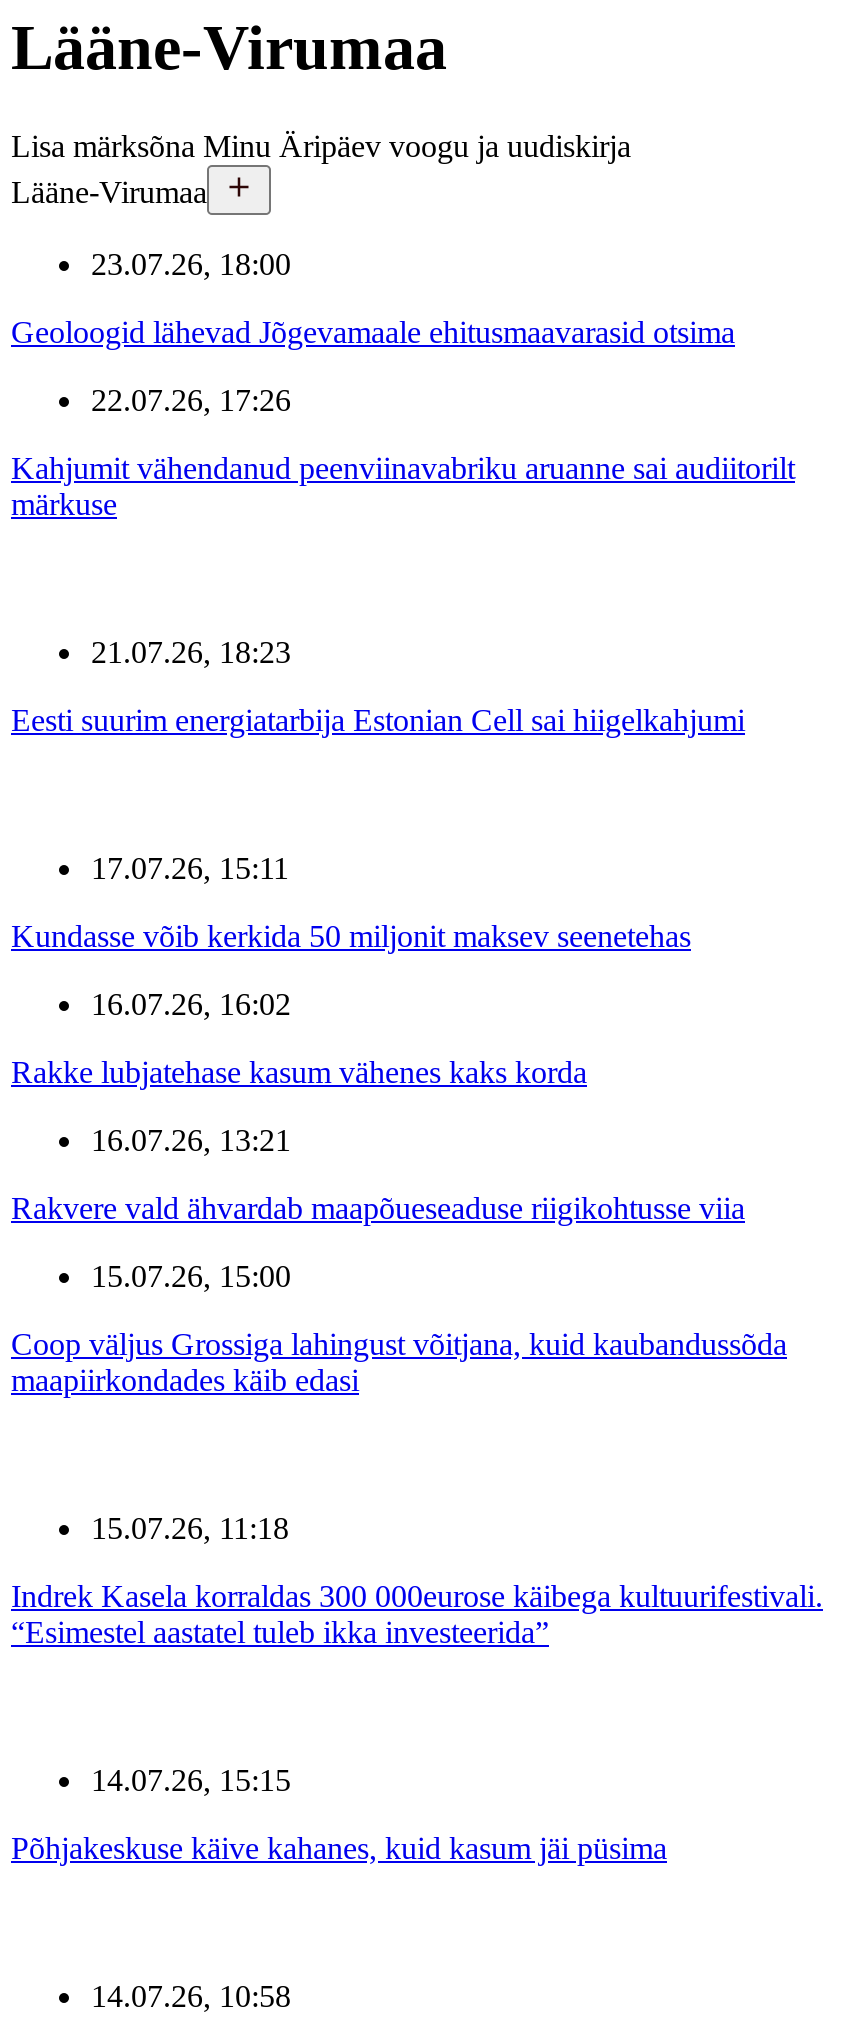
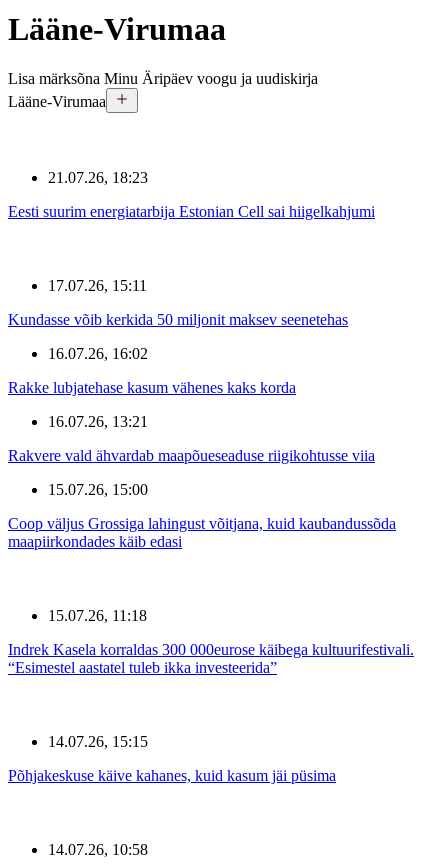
[11,247,795,521] 23.07.26, 18:00 | Geoloogid lähevad Jõgevamaale ehitusmaavarasid otsima | 22.07.26, 17:26 | Kahjumit vähendanud peenviinavabriku aruanne sai audiitorilt | märkuse -> none

